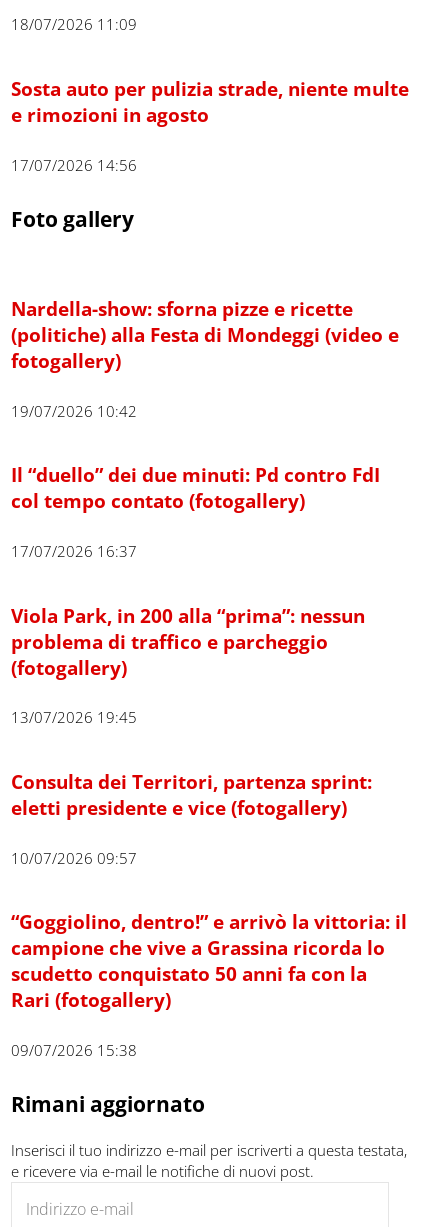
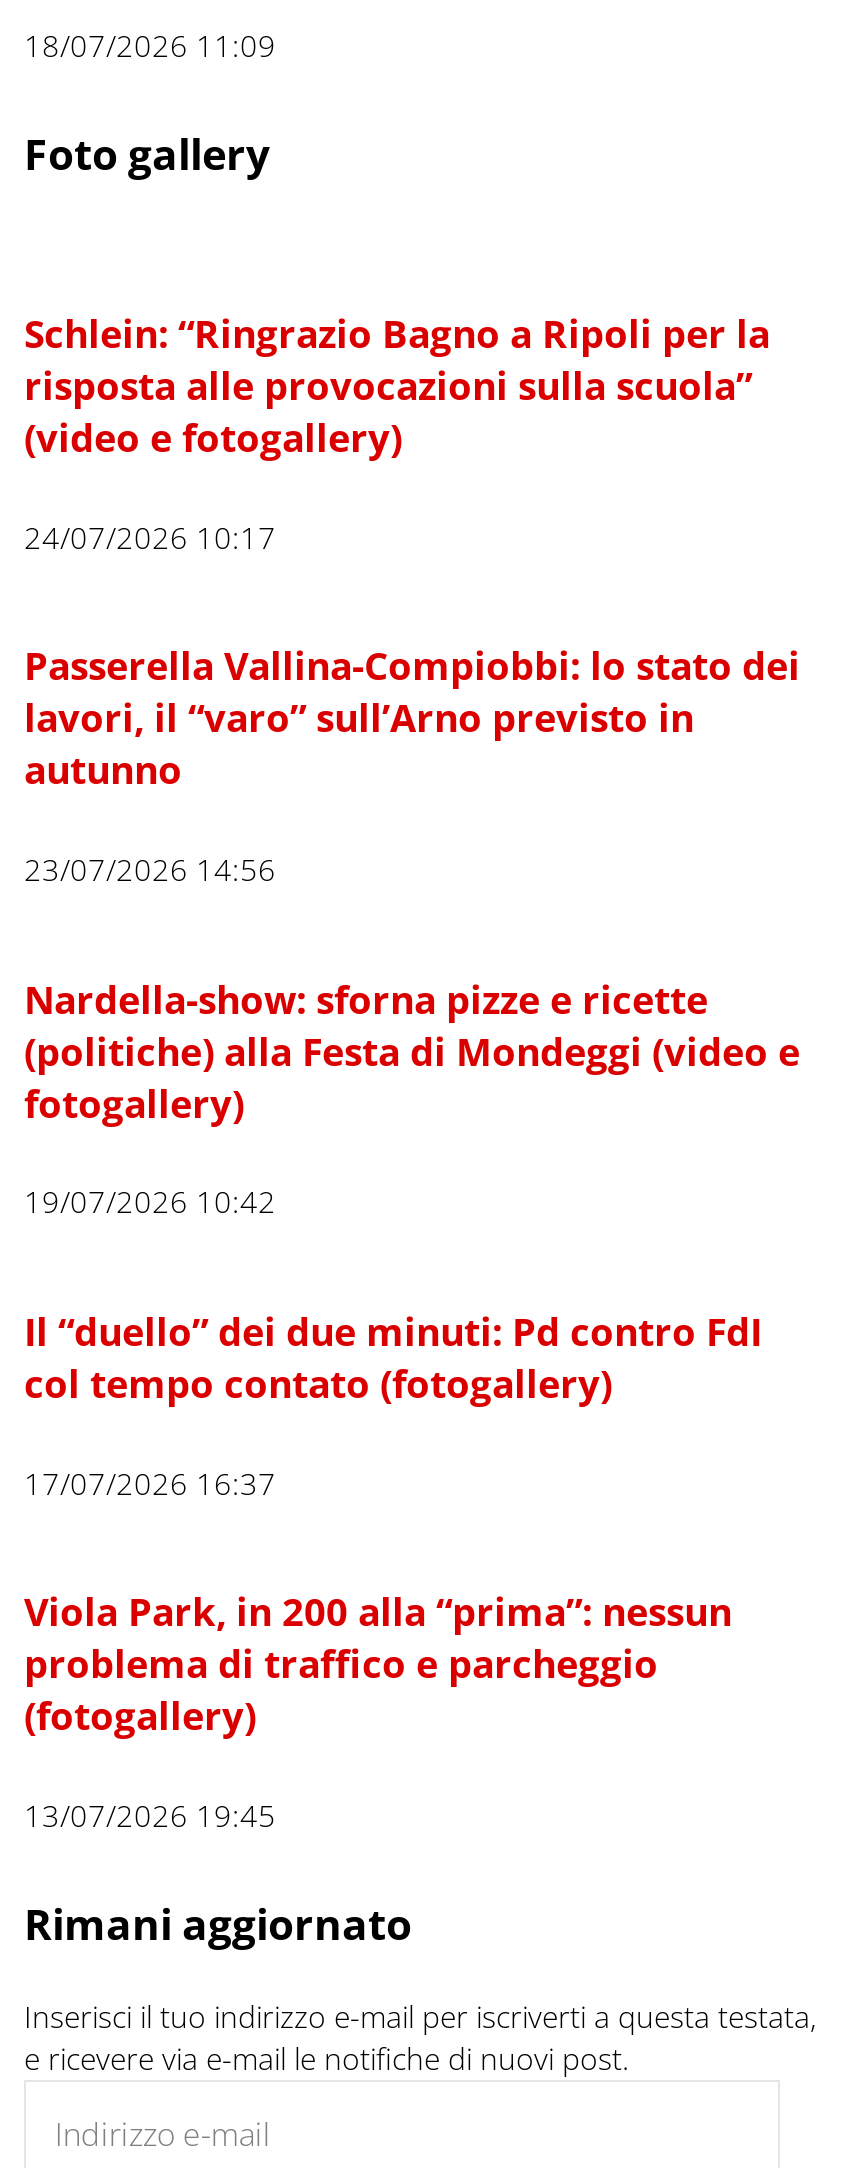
[11,76,409,174] Sosta auto per pulizia strade, niente multe | e rimozioni in agosto | 17/07/2026 14:56 -> none
none -> [24,308,800,889] Schlein: “Ringrazio Bagno a Ripoli per la | risposta alle provocazioni sulla scuola” | (video e fotogallery) | 24/07/2026 10:17 | Passerella Vallina-Compiobbi: lo stato dei | lavori, il “varo” sull’Arno previsto in | autunno | 23/07/2026 14:56
moved [11,296,399,727] -> [24,973,800,1836]: Nardella-show: sforna pizze e ricette | (politiche) alla Festa di Mondeggi (video e | fotogallery) | ... | (fotogallery) | 13/07/2026 19:45
[11,769,407,1060] Consulta dei Territori, partenza sprint: | eletti presidente e vice (fotogallery) | 10/07/2026 09:57 | “Goggiolino, dentro!” e arrivò la vittoria: il | campione che vive a Grassina ricorda lo | scudetto conquistato 50 anni fa con la | Rari (fotogallery) | 09/07/2026 15:38 -> none

